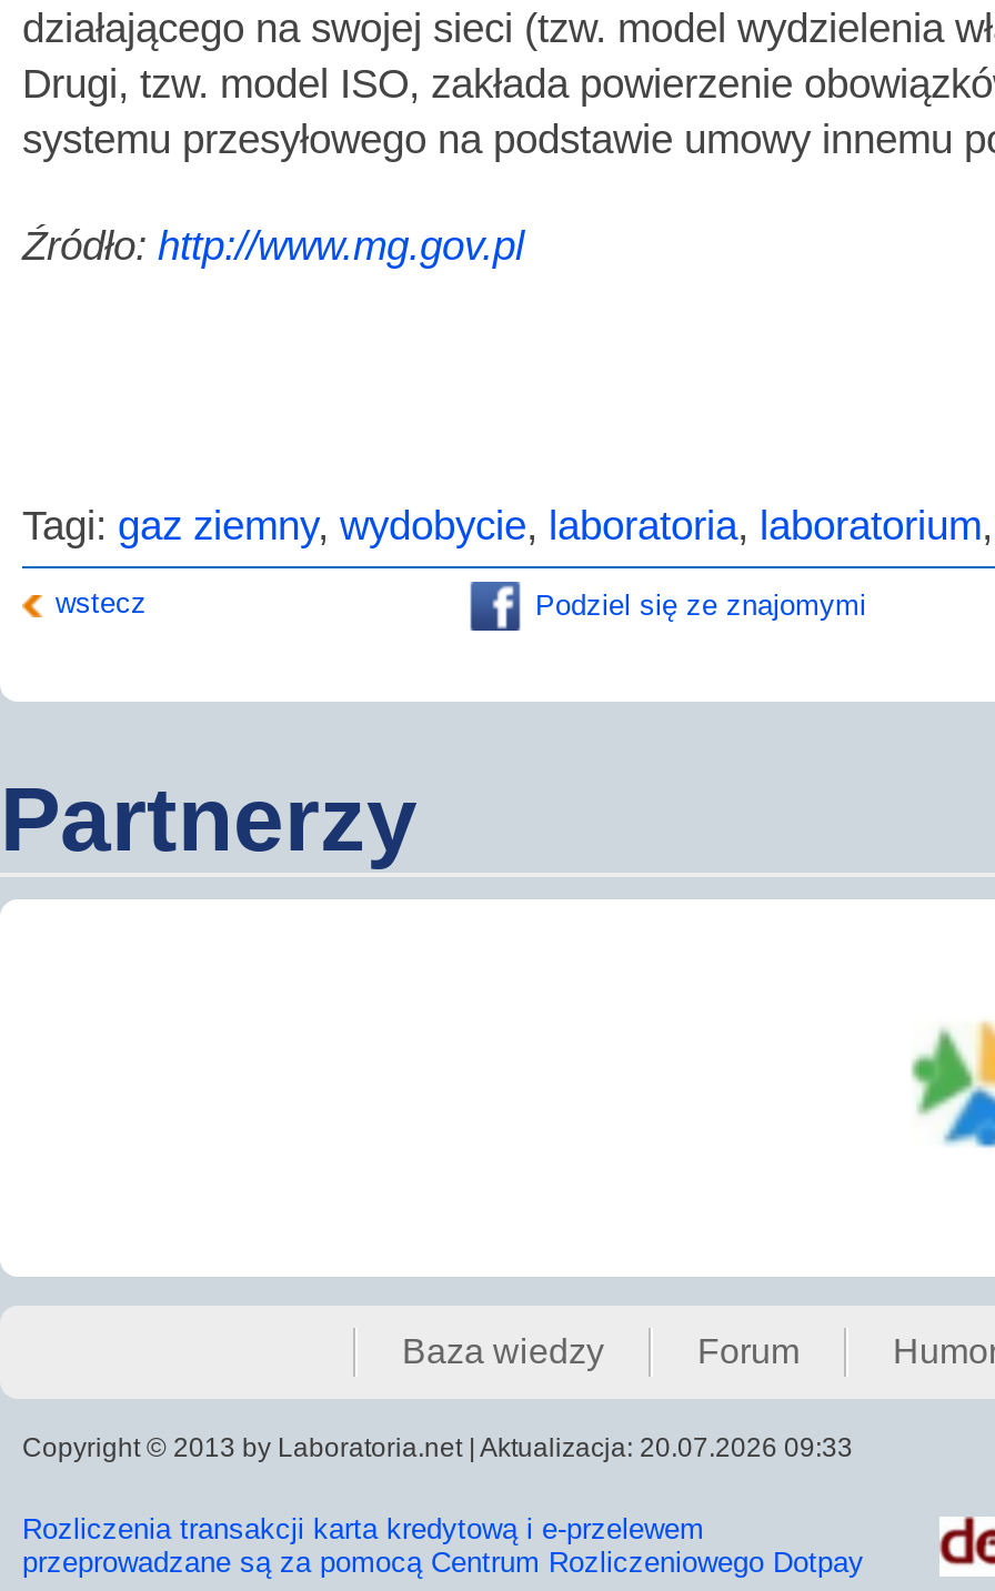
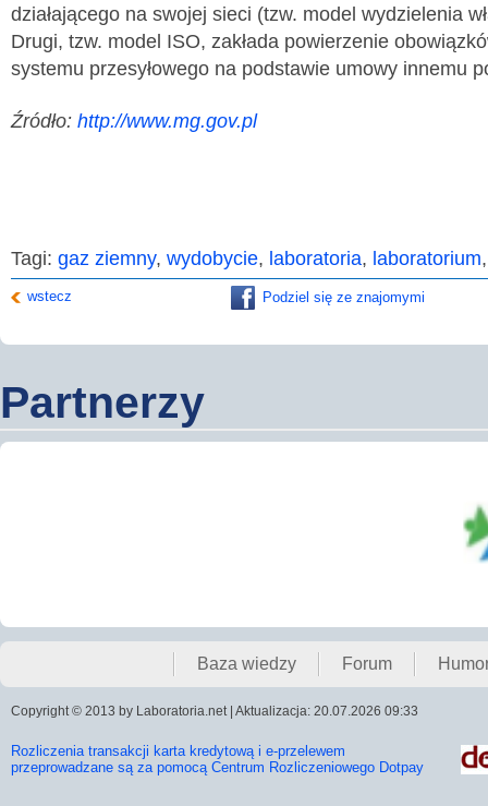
[911,1019,988,1148] [image] -> [448,502,485,563] [image]

